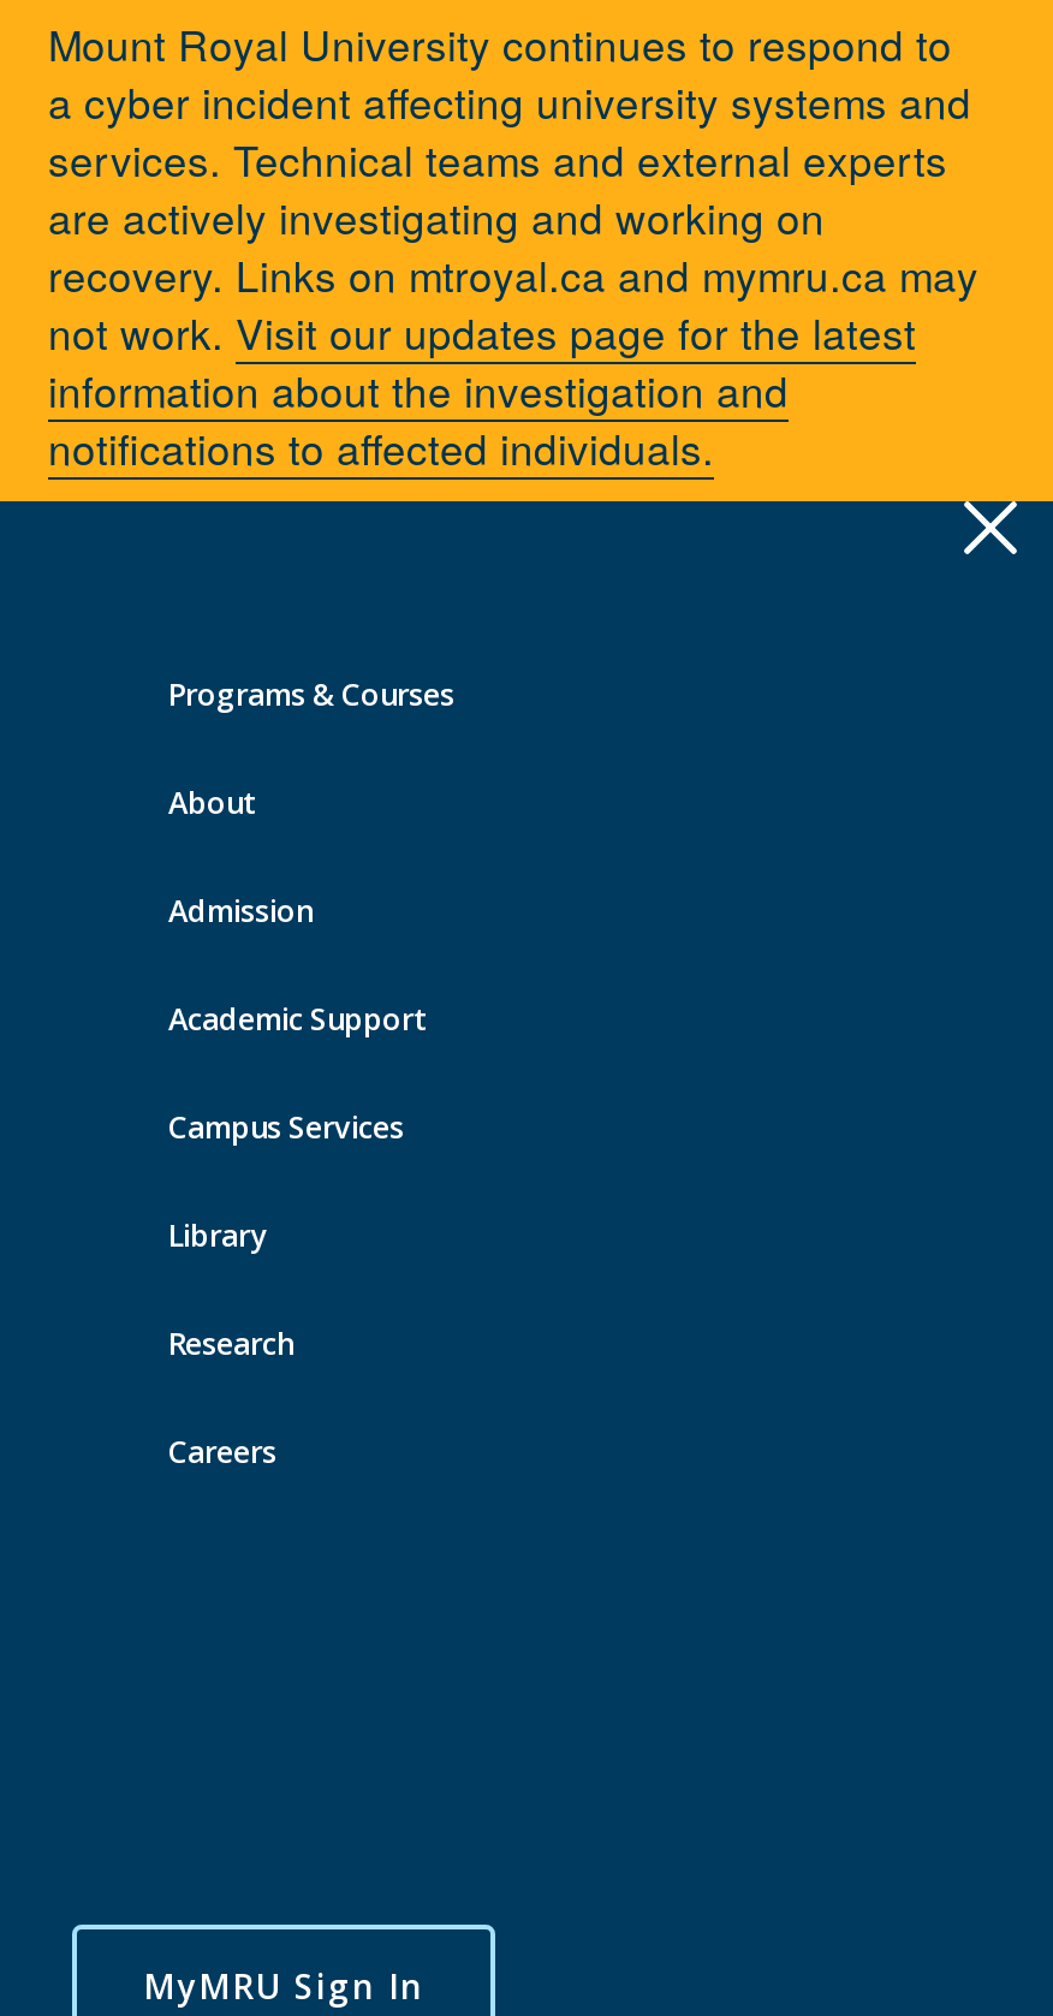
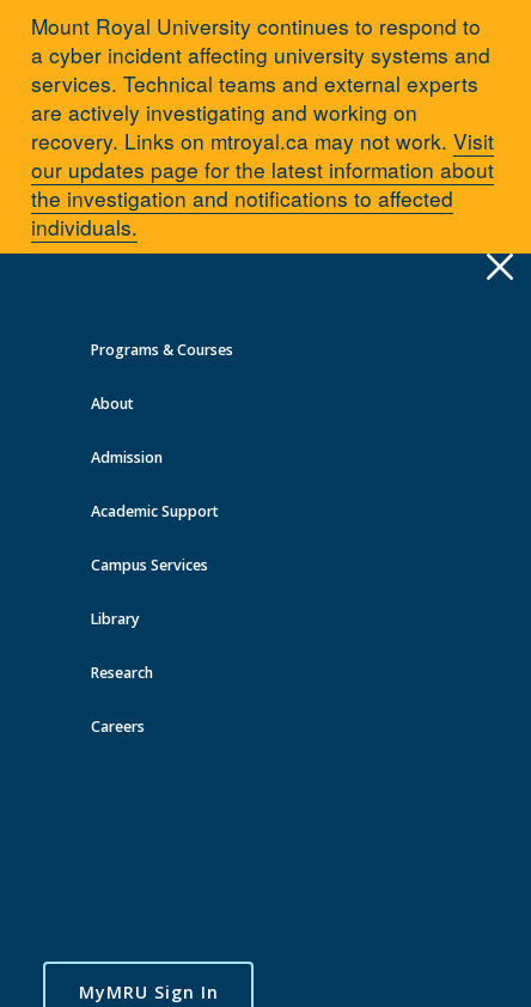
[48,244,978,477] recovery. Links on mtroyal.ca and mymru.ca may | not work. Visit our updates page for the latest | information about the investigation and | notifications to affected individuals. -> [31,126,494,242] recovery. Links on mtroyal.ca may not work. Visit | our updates page for the latest information about | the investigation and notifications to affected | individuals.

